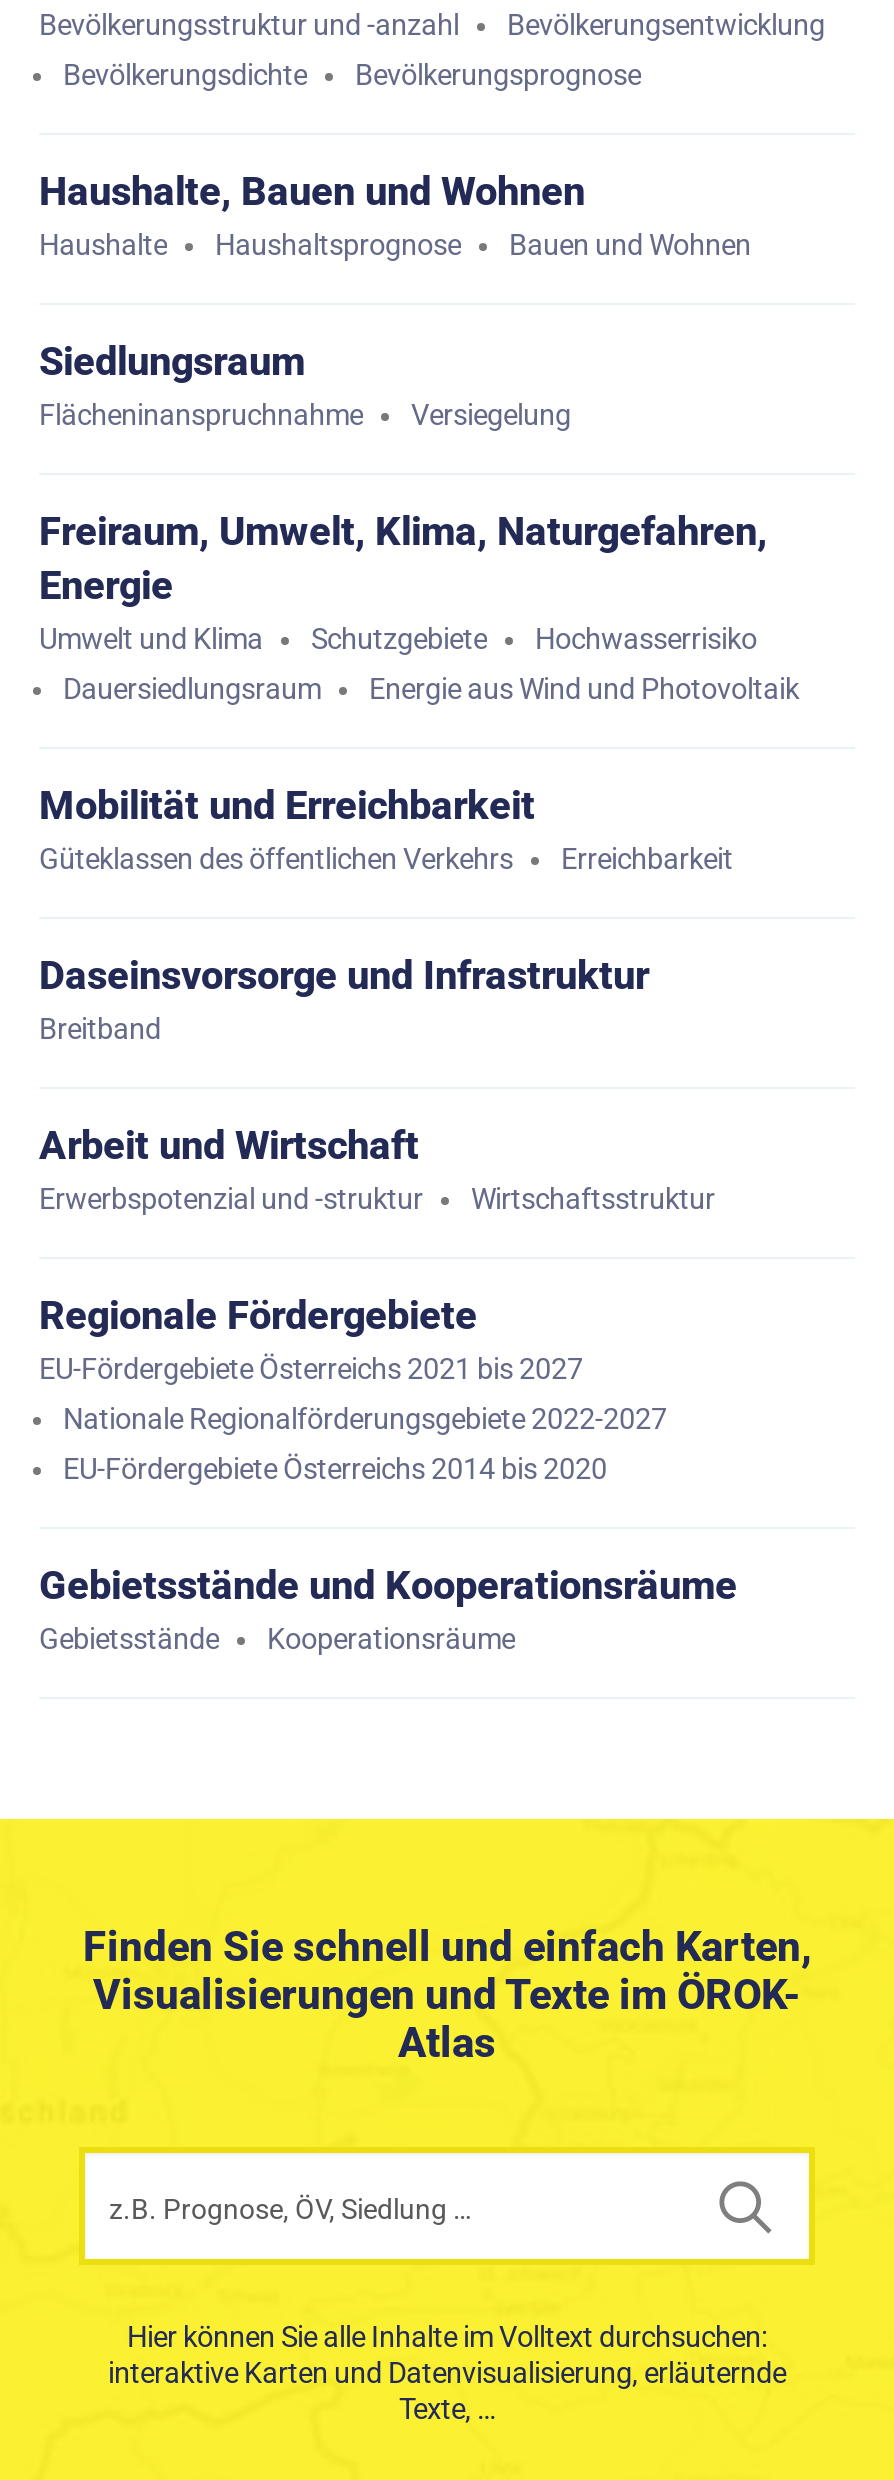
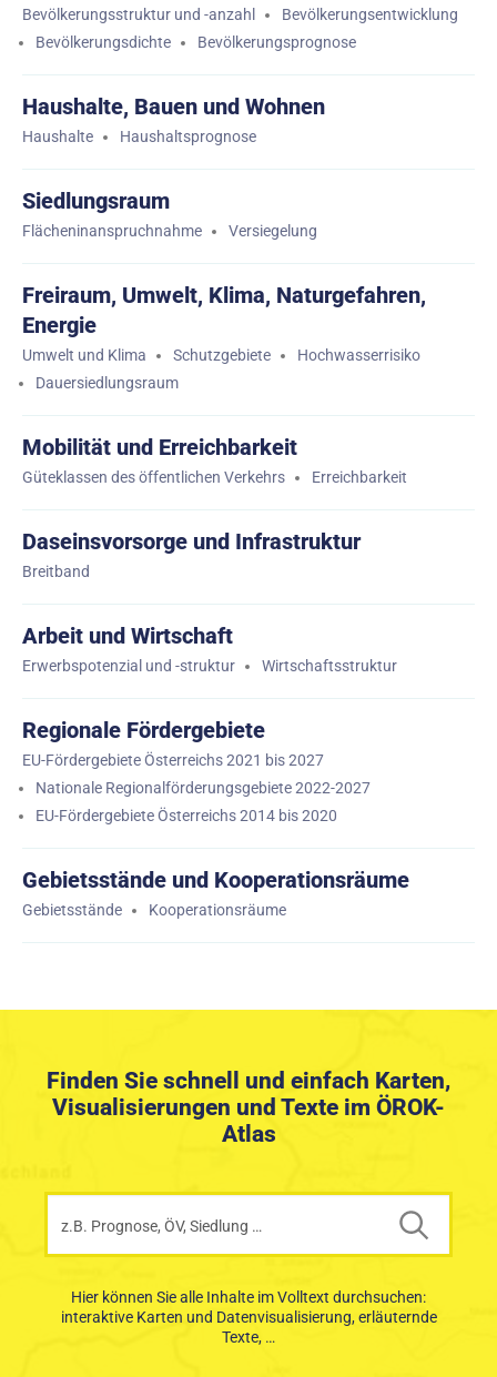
[509,228,751,262] Bauen und Wohnen -> none
[369,672,799,706] Energie aus Wind und Photovoltaik -> none

